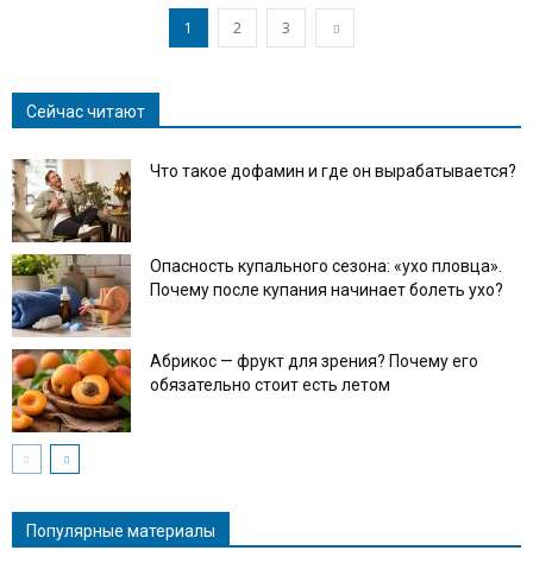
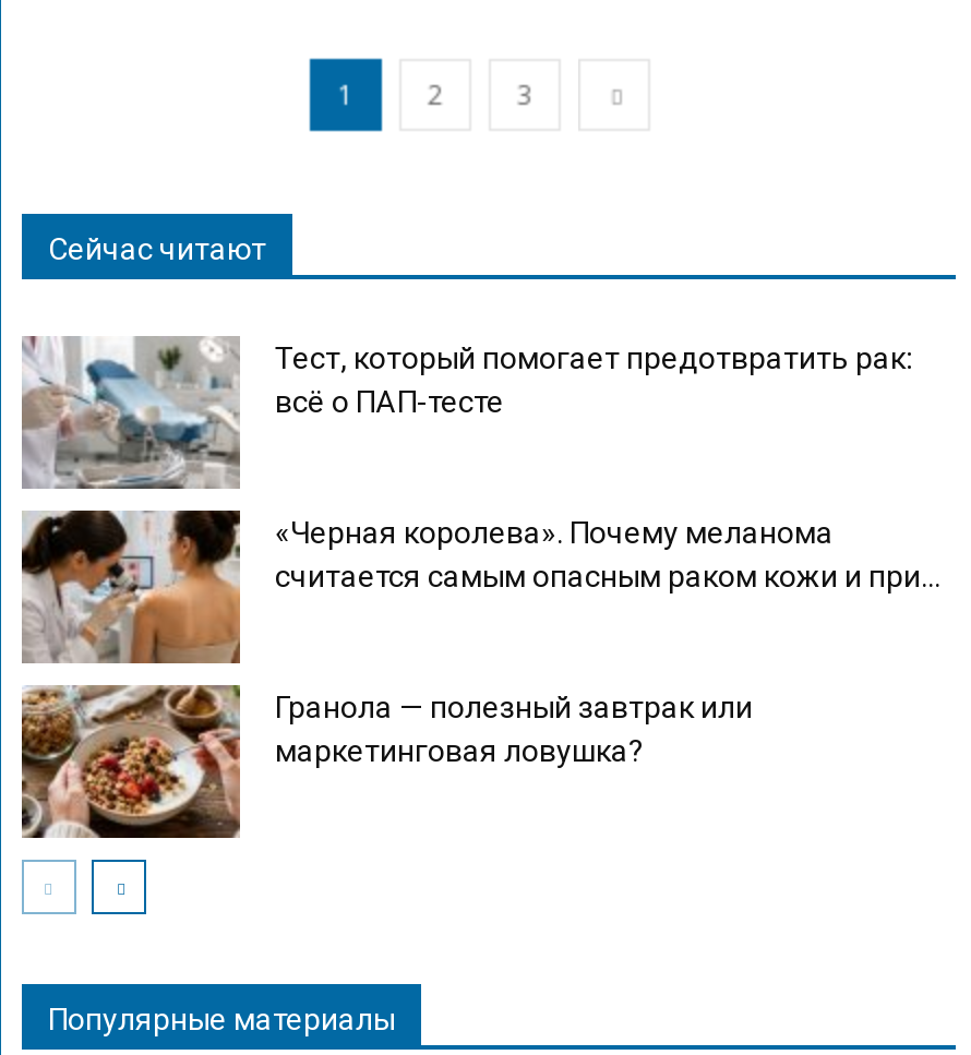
[12,158,516,242] [image] | Что такое дофамин и где он вырабатывается? -> [22,336,912,489] [image] | Тест, который помогает предотвратить рак: | всё о ПАП-тесте
[11,253,503,336] [image] | Опасность купального сезона: «ухо пловца». | Почему после купания начинает болеть ухо? -> [22,508,940,663] [image] | «Черная королева». Почему меланома | считается самым опасным раком кожи и при...
[11,348,478,434] [image] | Абрикос — фрукт для зрения? Почему его | обязательно стоит есть летом -> [20,685,753,840] [image] | Гранола — полезный завтрак или | маркетинговая ловушка?

